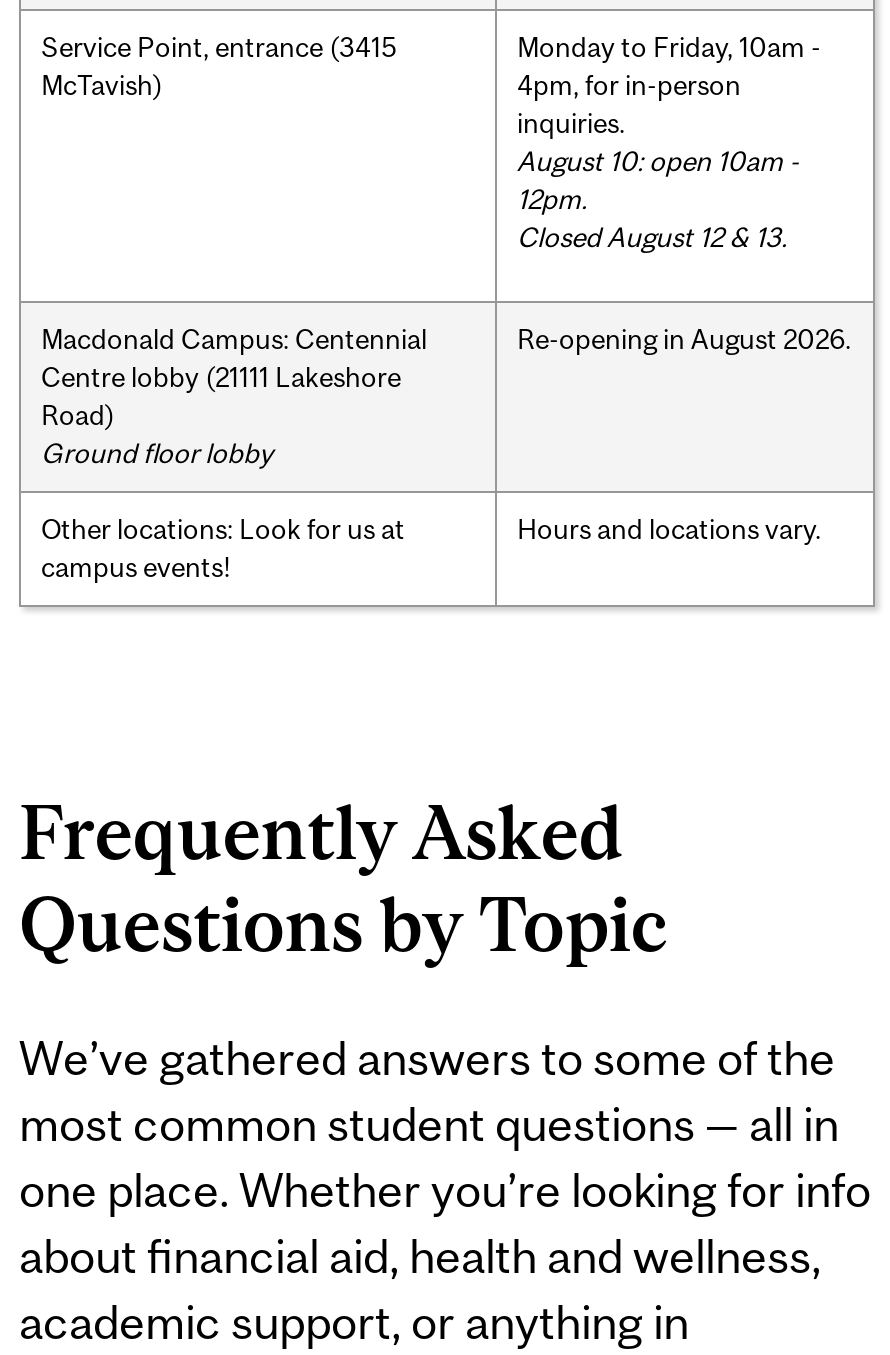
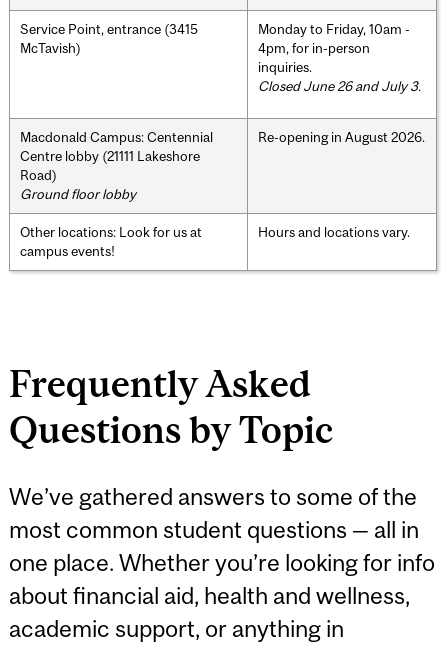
[517,144,799,252] August 10: open 10am - | 12pm. | Closed August 12 & 13. -> [258,78,421,94] Closed June 26 and July 3.

